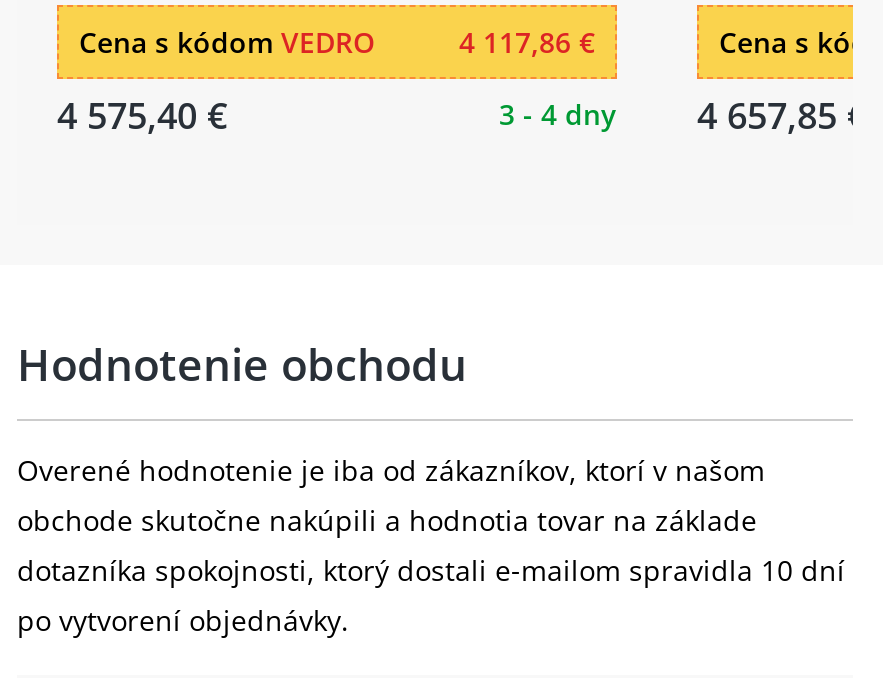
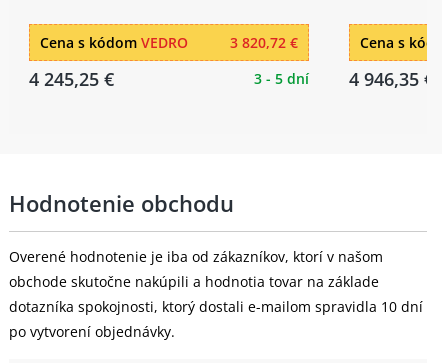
[459,24,595,62] 4 117,86 € -> [230,33,298,52] 3 820,72 €
[57,92,617,140] 4 575,40 € | 3 - 4 dny -> [29,67,309,91] 4 245,25 € | 3 - 5 dní
[697,92,867,140] 4 657,85 € -> [349,67,434,91] 4 946,35 €

